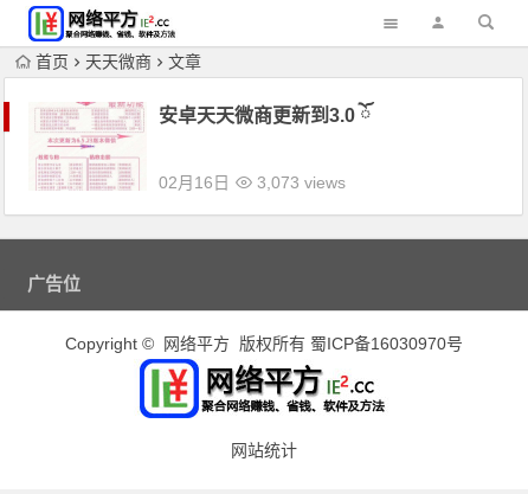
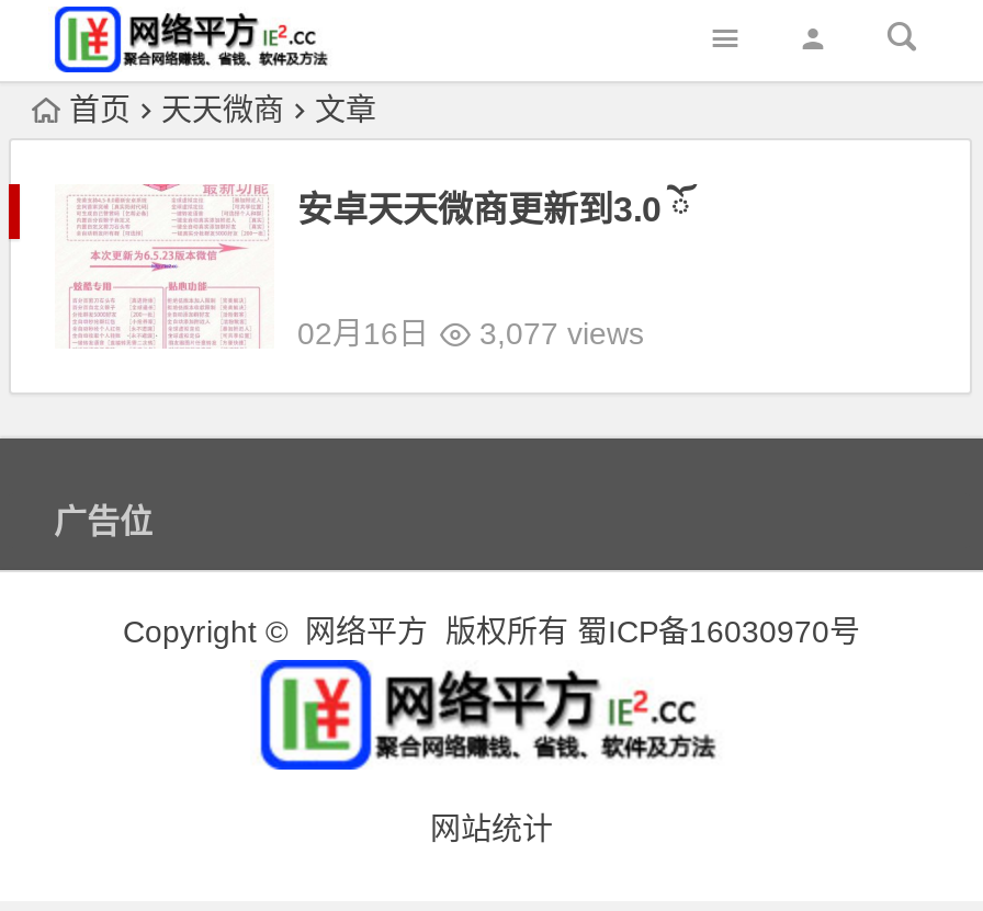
[159,173,346,192] 02月16日 3,073 views -> [297,316,644,351] 02月16日 3,077 views

